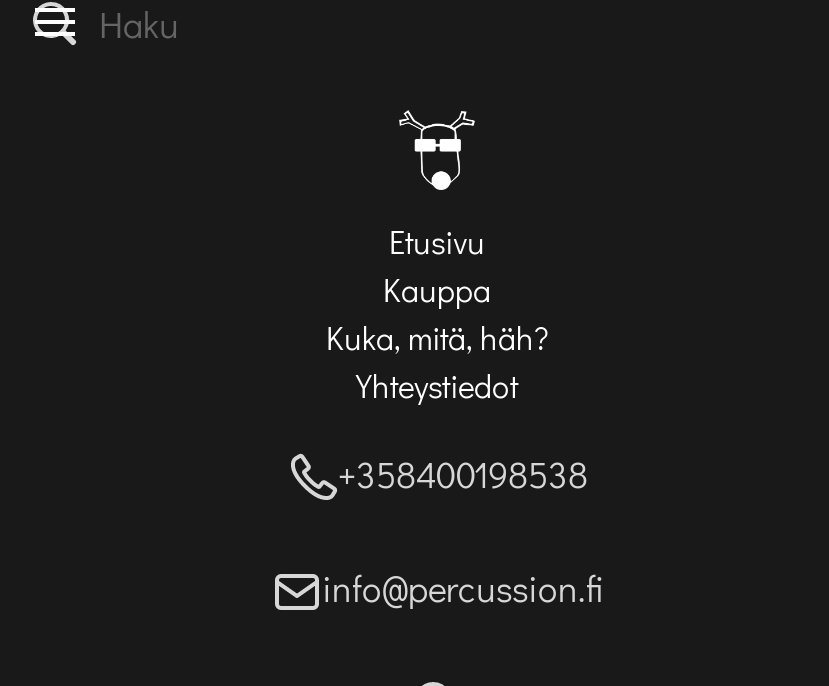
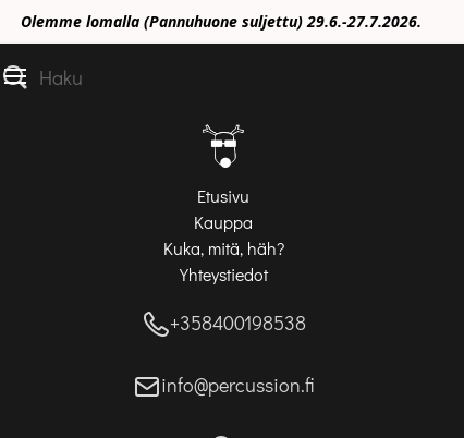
none -> [21,11,426,32] Olemme lomalla (Pannuhuone suljettu) 29.6.-27.7.2026.

